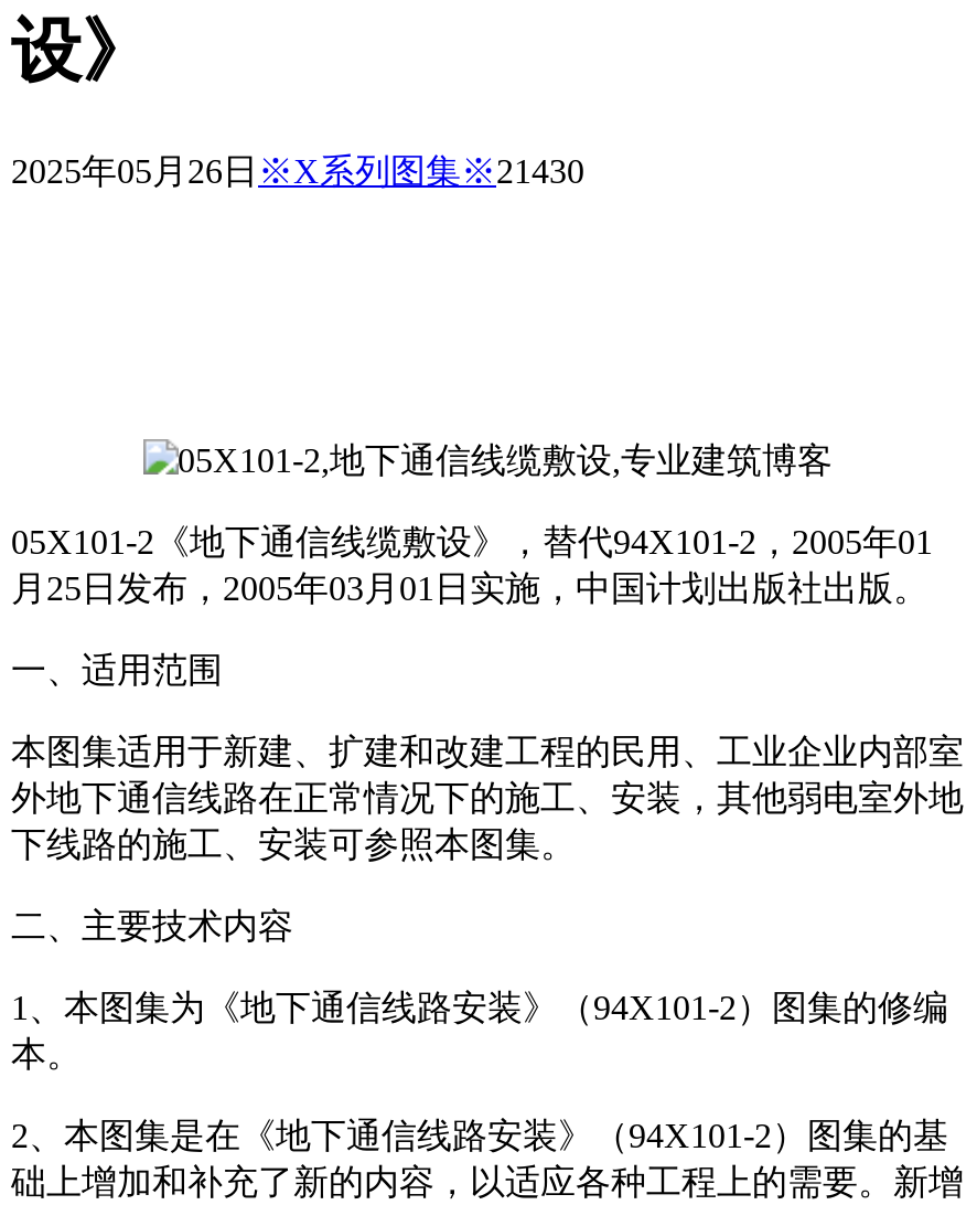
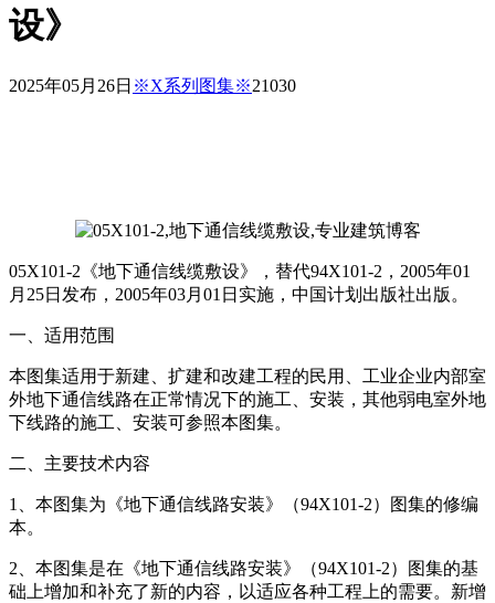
[11,152,584,190] 2025年05月26日※X系列图集※ 21430 -> [9,76,296,95] 2025年05月26日※X系列图集※ 21030

